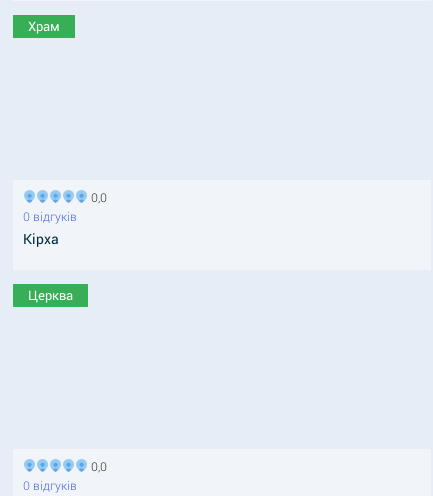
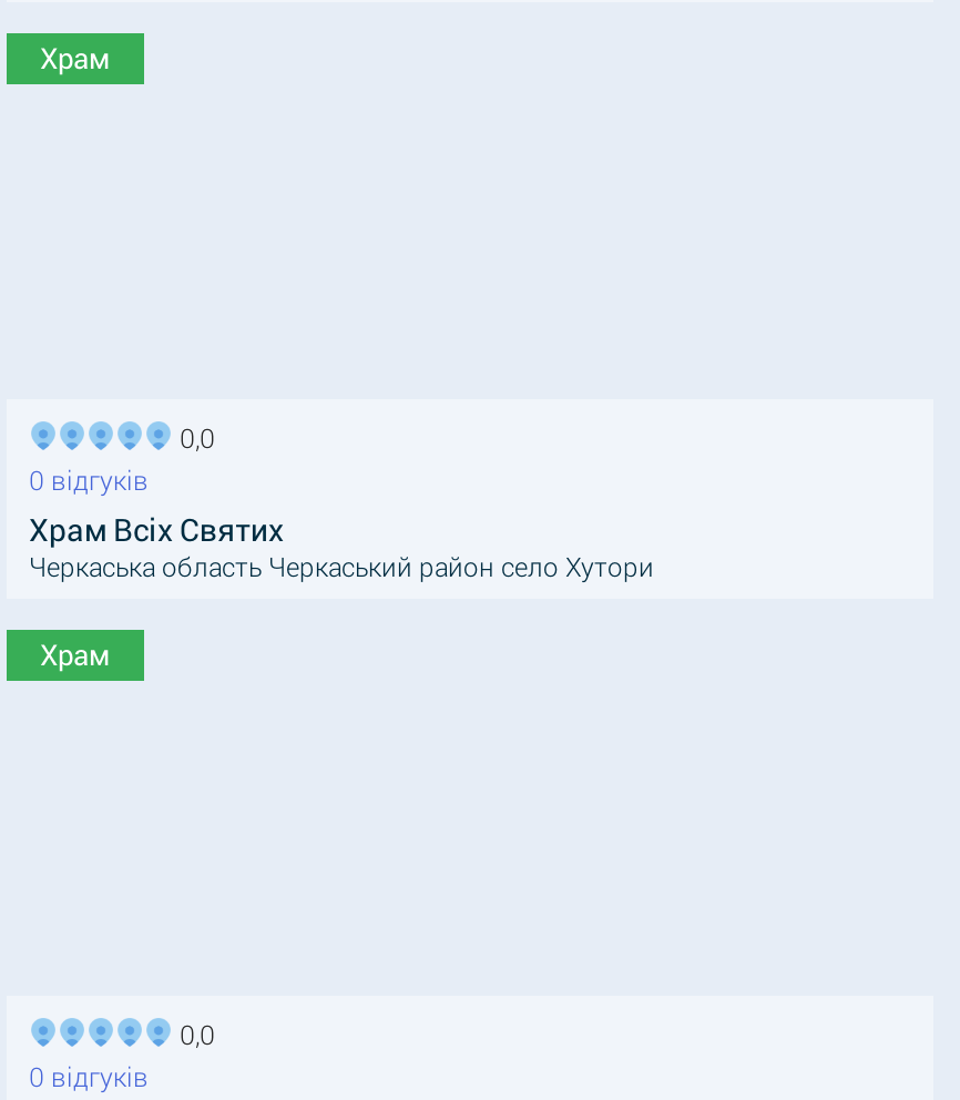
[23,229,59,248] Кірха -> [29,508,654,583] Храм Всіх Святих | Черкаська область Черкаський район село Хутори
[28,286,73,304] Церква -> [40,634,111,674] Храм

